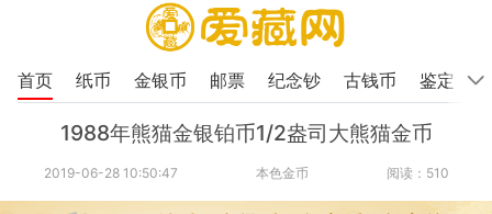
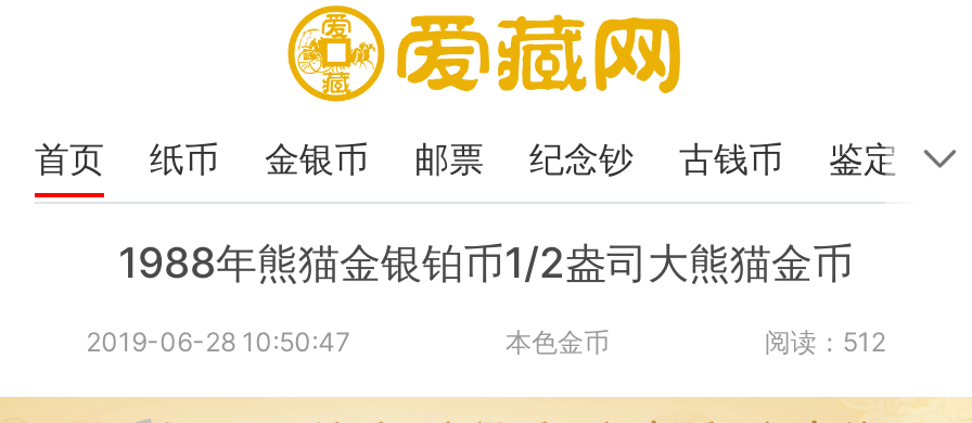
[386,165,449,181] 阅读：510 -> [764,326,886,358] 阅读：512

